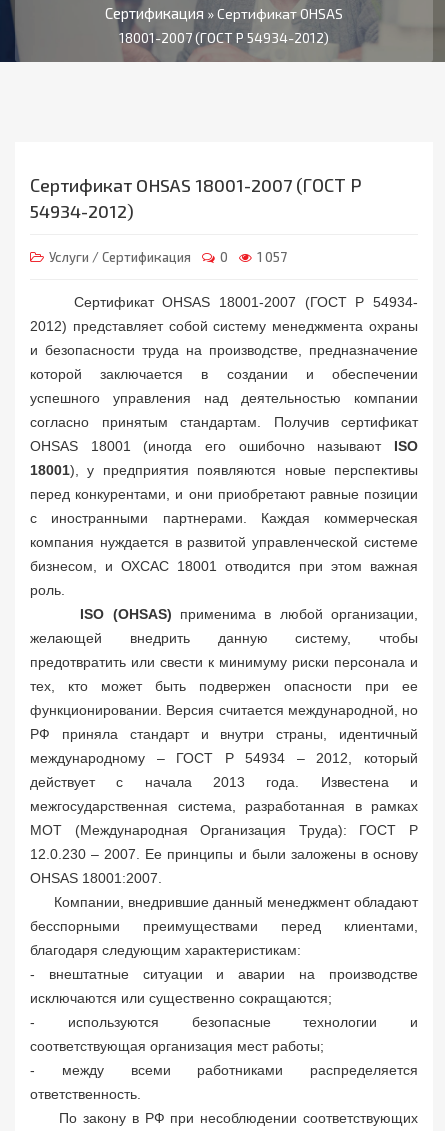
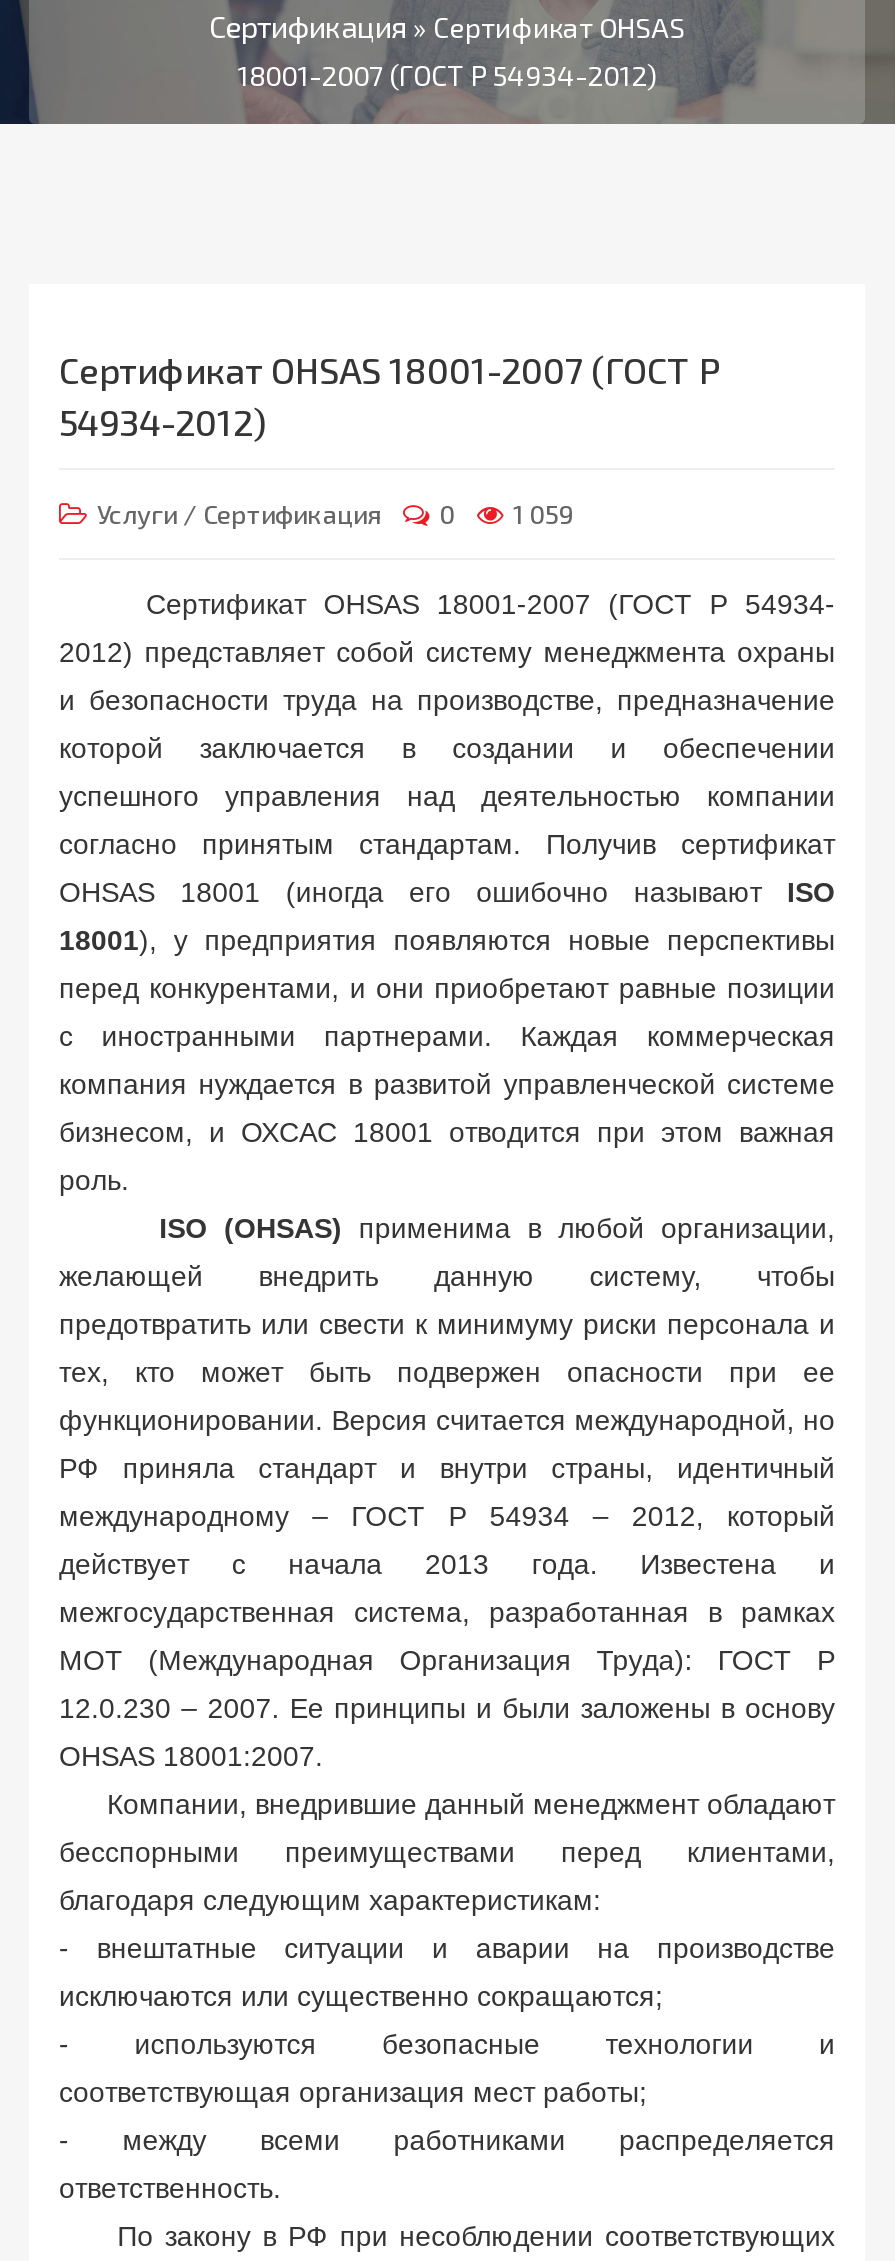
[49,249,287,265] Услуги / Сертификация 0 1 057 -> [97,498,575,530] Услуги / Сертификация 0 1 059

